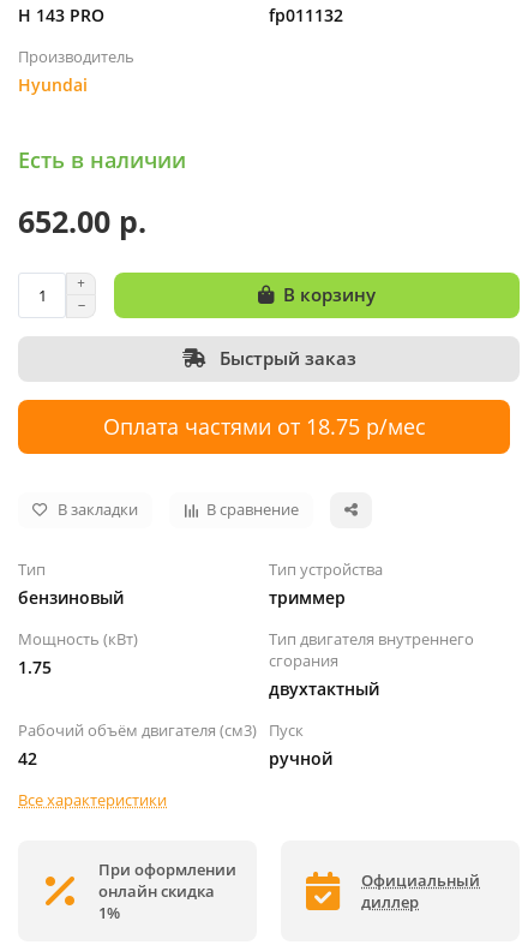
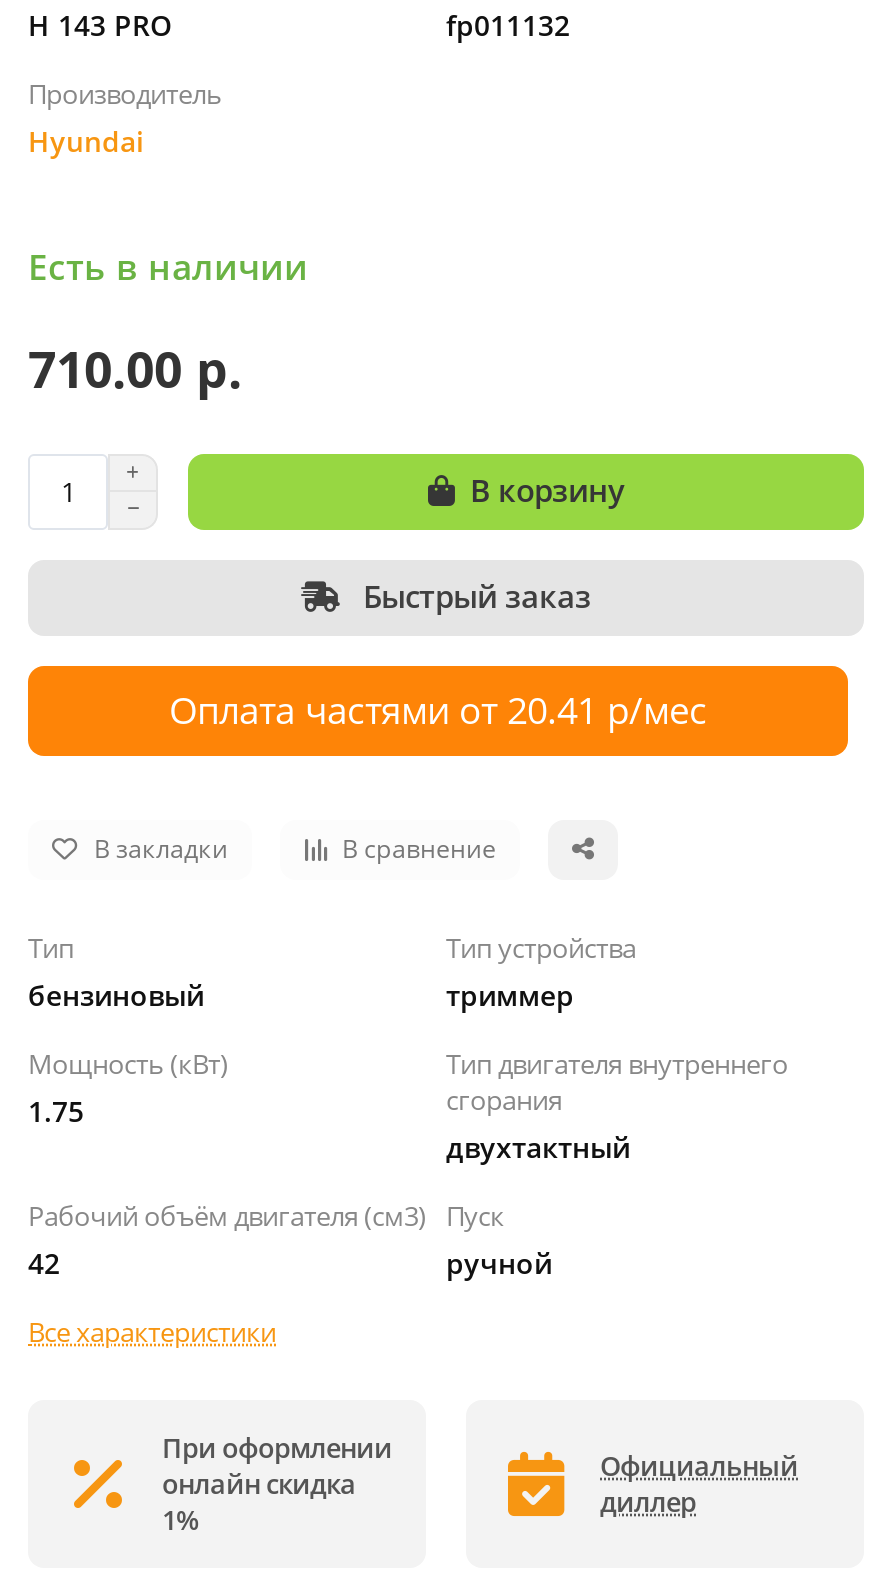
[18,201,146,241] 652.00 р. -> [28,334,242,402] 710.00 р.
[103,411,425,441] Оплата частями от 18.75 р/мес -> [169,685,707,735] Оплата частями от 20.41 р/мес

